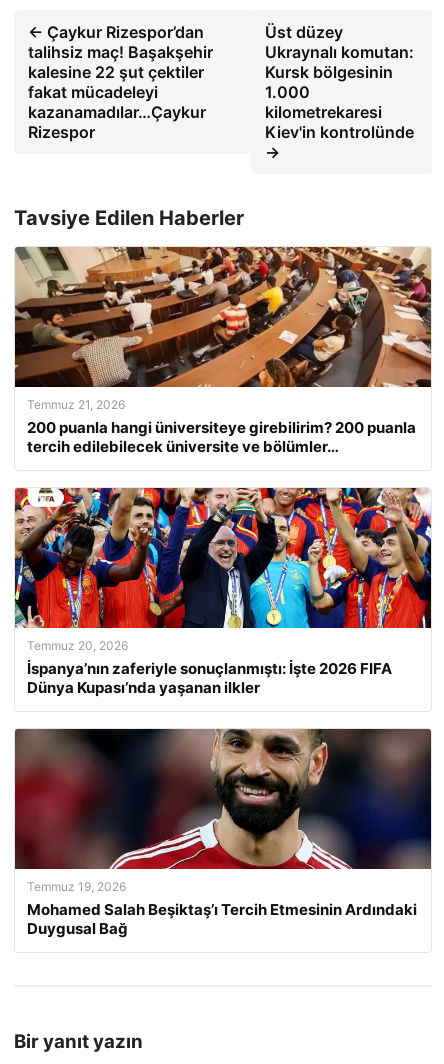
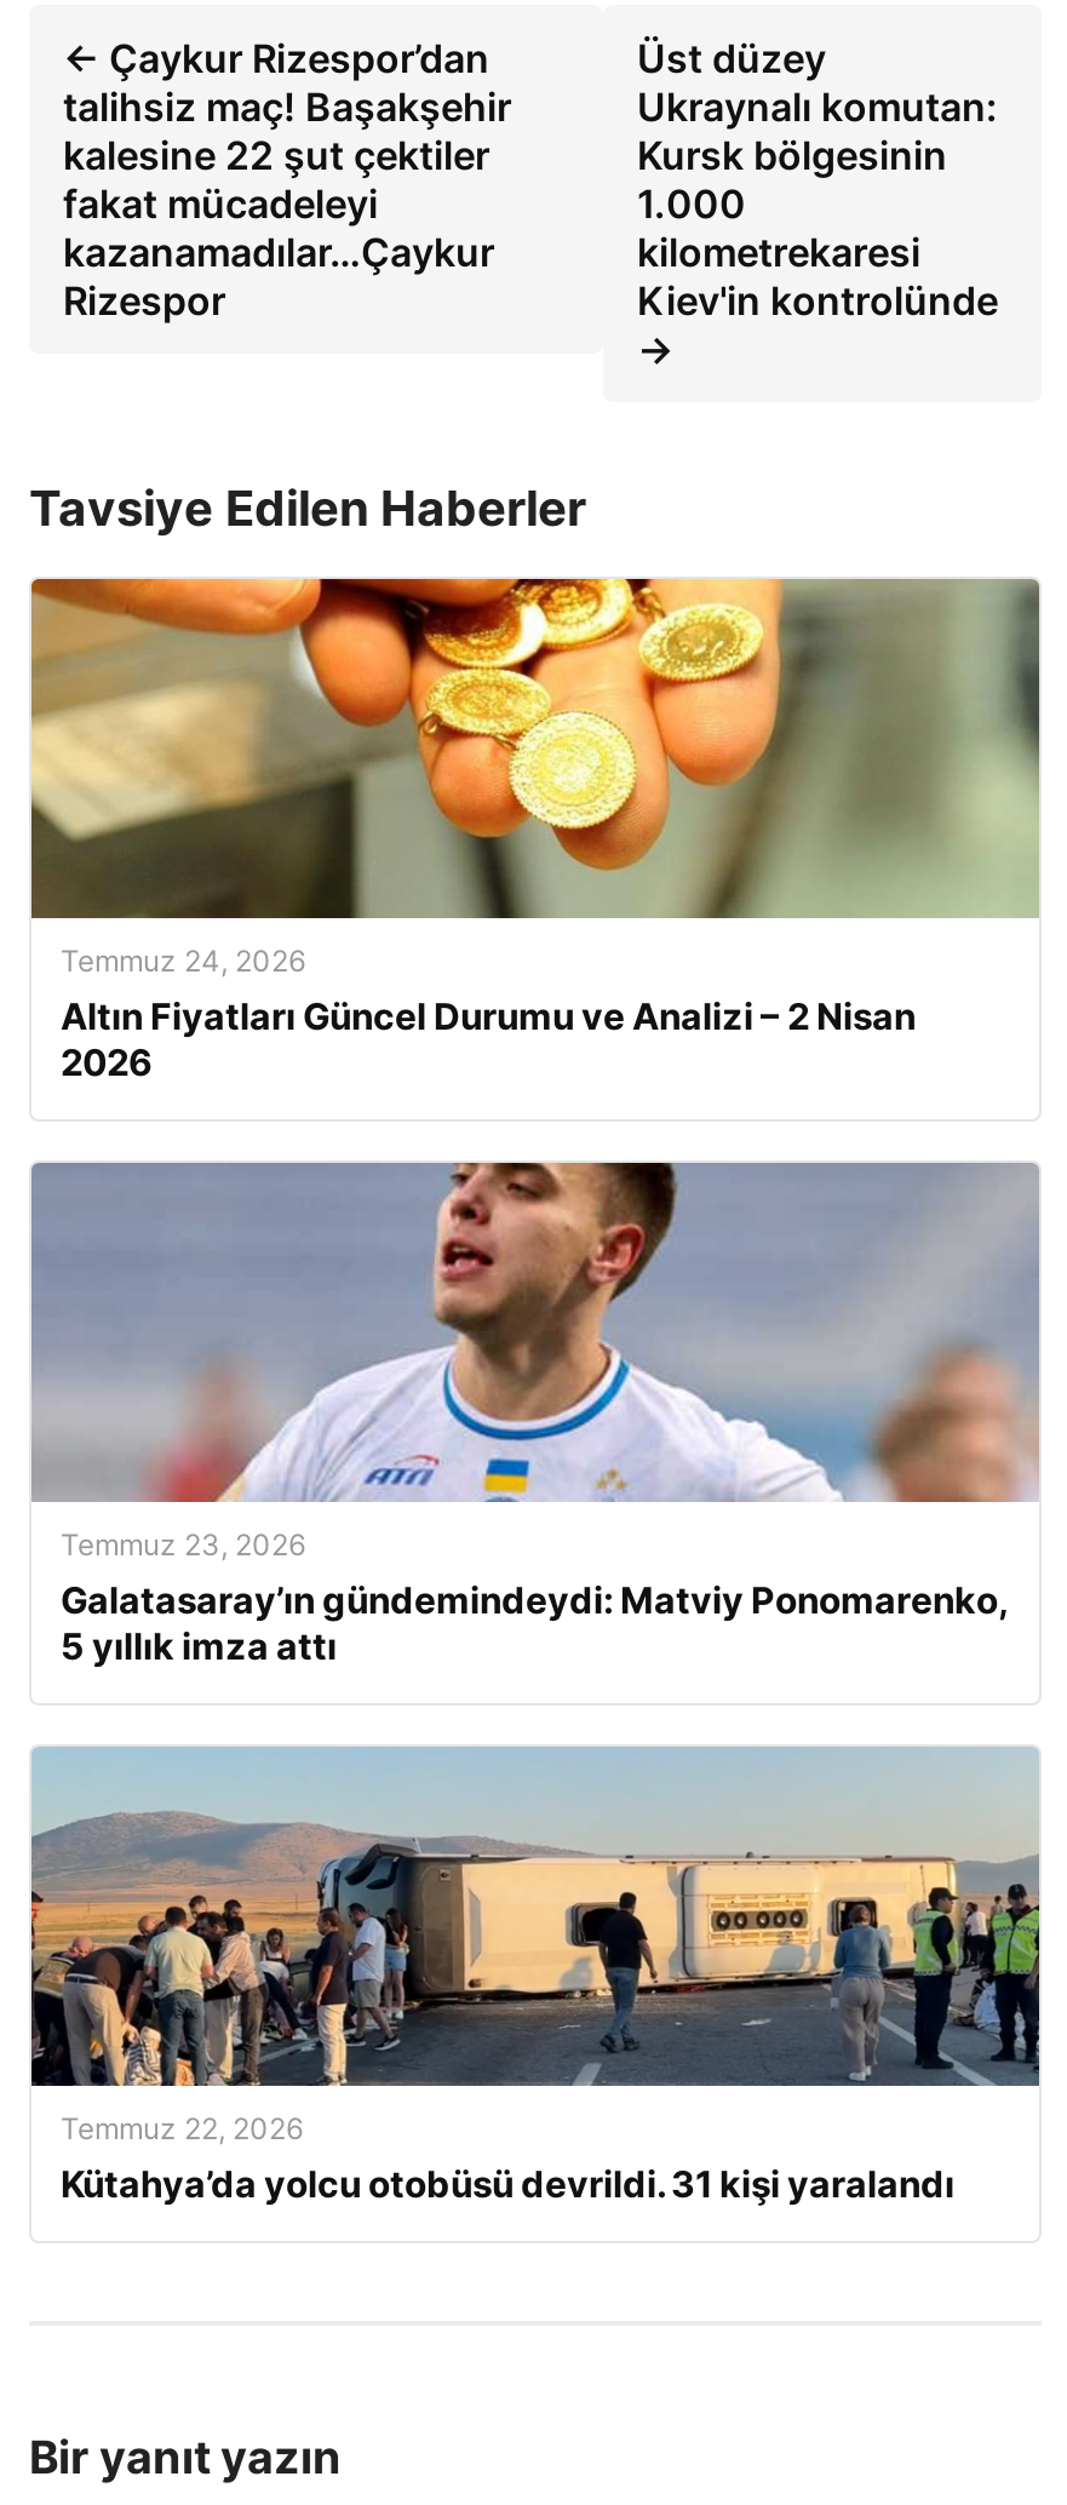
[14,246,432,456] [image] | Temmuz 21, 2026 | 200 puanla hangi üniversiteye girebilirim? 200 puanla | tercih edilebilecek üniversite ve bölümler… -> [29,577,1039,1085] [image] | Temmuz 24, 2026 | Altın Fiyatları Güncel Durumu ve Analizi – 2 Nisan | 2026
[14,487,432,697] [image] | Temmuz 20, 2026 | İspanya’nın zaferiyle sonuçlanmıştı: İşte 2026 FIFA | Dünya Kupası’nda yaşanan ilkler -> [31,1160,1039,1669] [image] | Temmuz 23, 2026 | Galatasaray’ın gündemindeydi: Matviy Ponomarenko, | 5 yıllık imza attı
[14,728,432,938] [image] | Temmuz 19, 2026 | Mohamed Salah Beşiktaş’ı Tercih Etmesinin Ardındaki | Duygusal Bağ -> [29,1747,1042,2207] [image] | Temmuz 22, 2026 | Kütahya’da yolcu otobüsü devrildi. 31 kişi yaralandı

